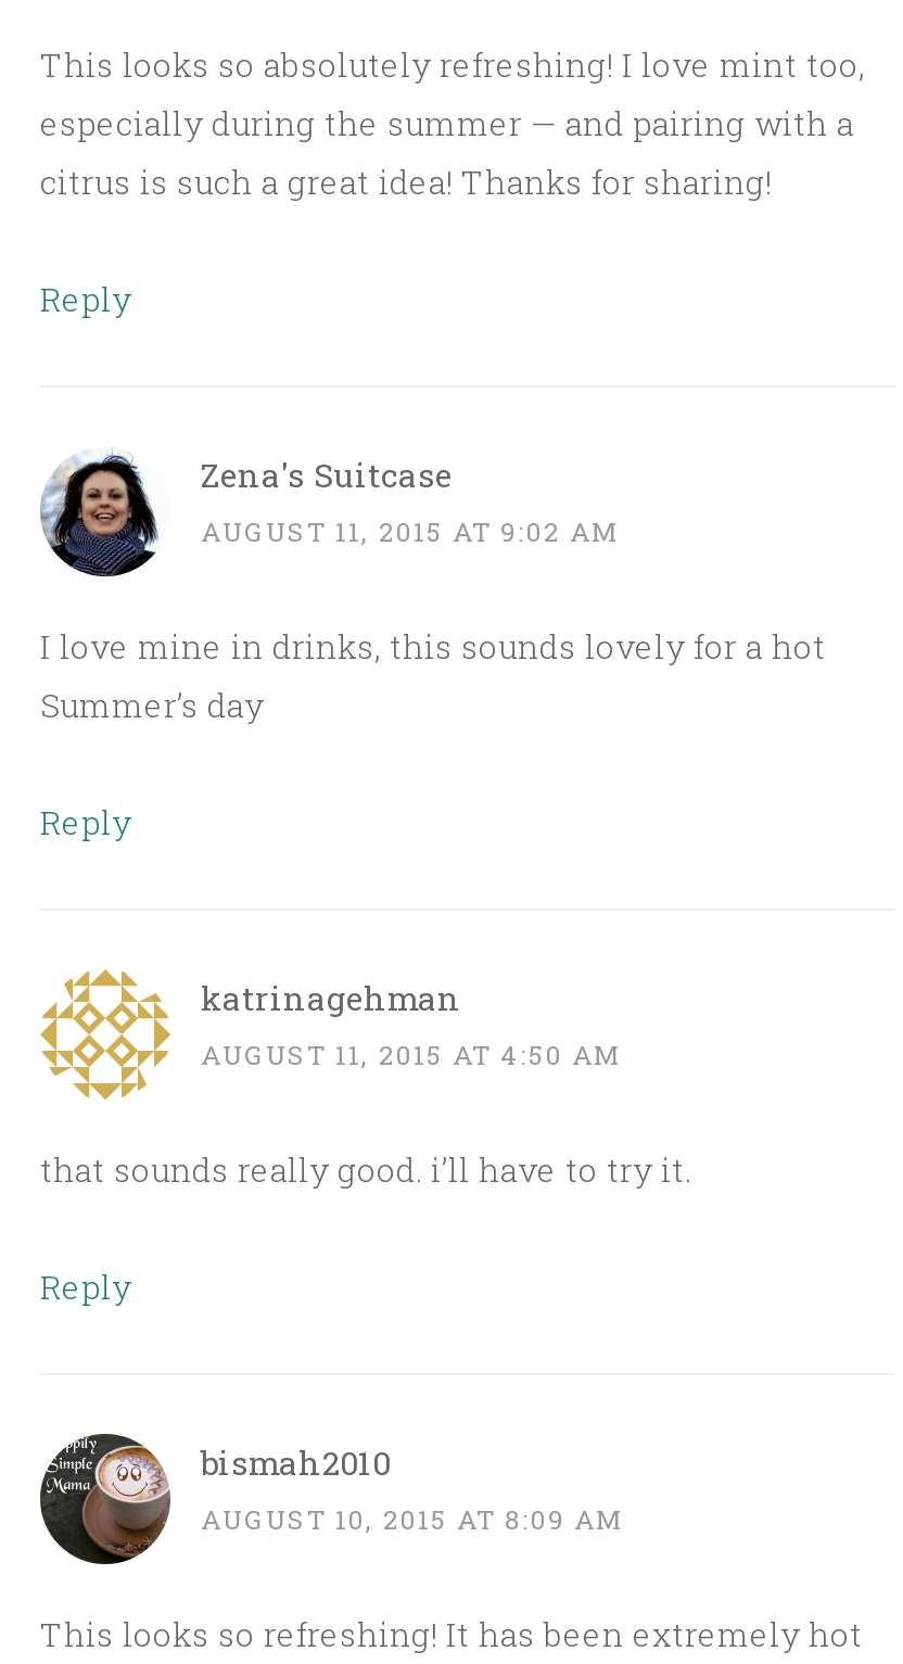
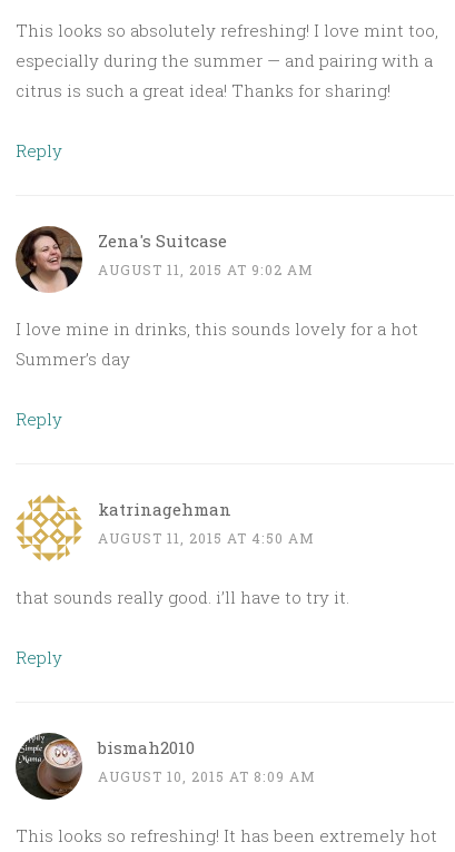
[40,446,170,579] [image] -> [14,225,83,293] [image]

